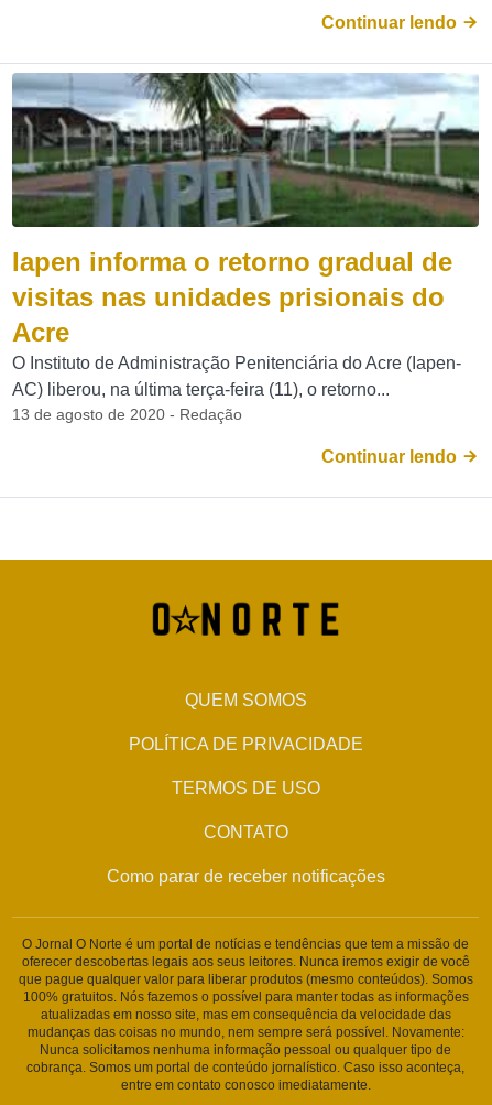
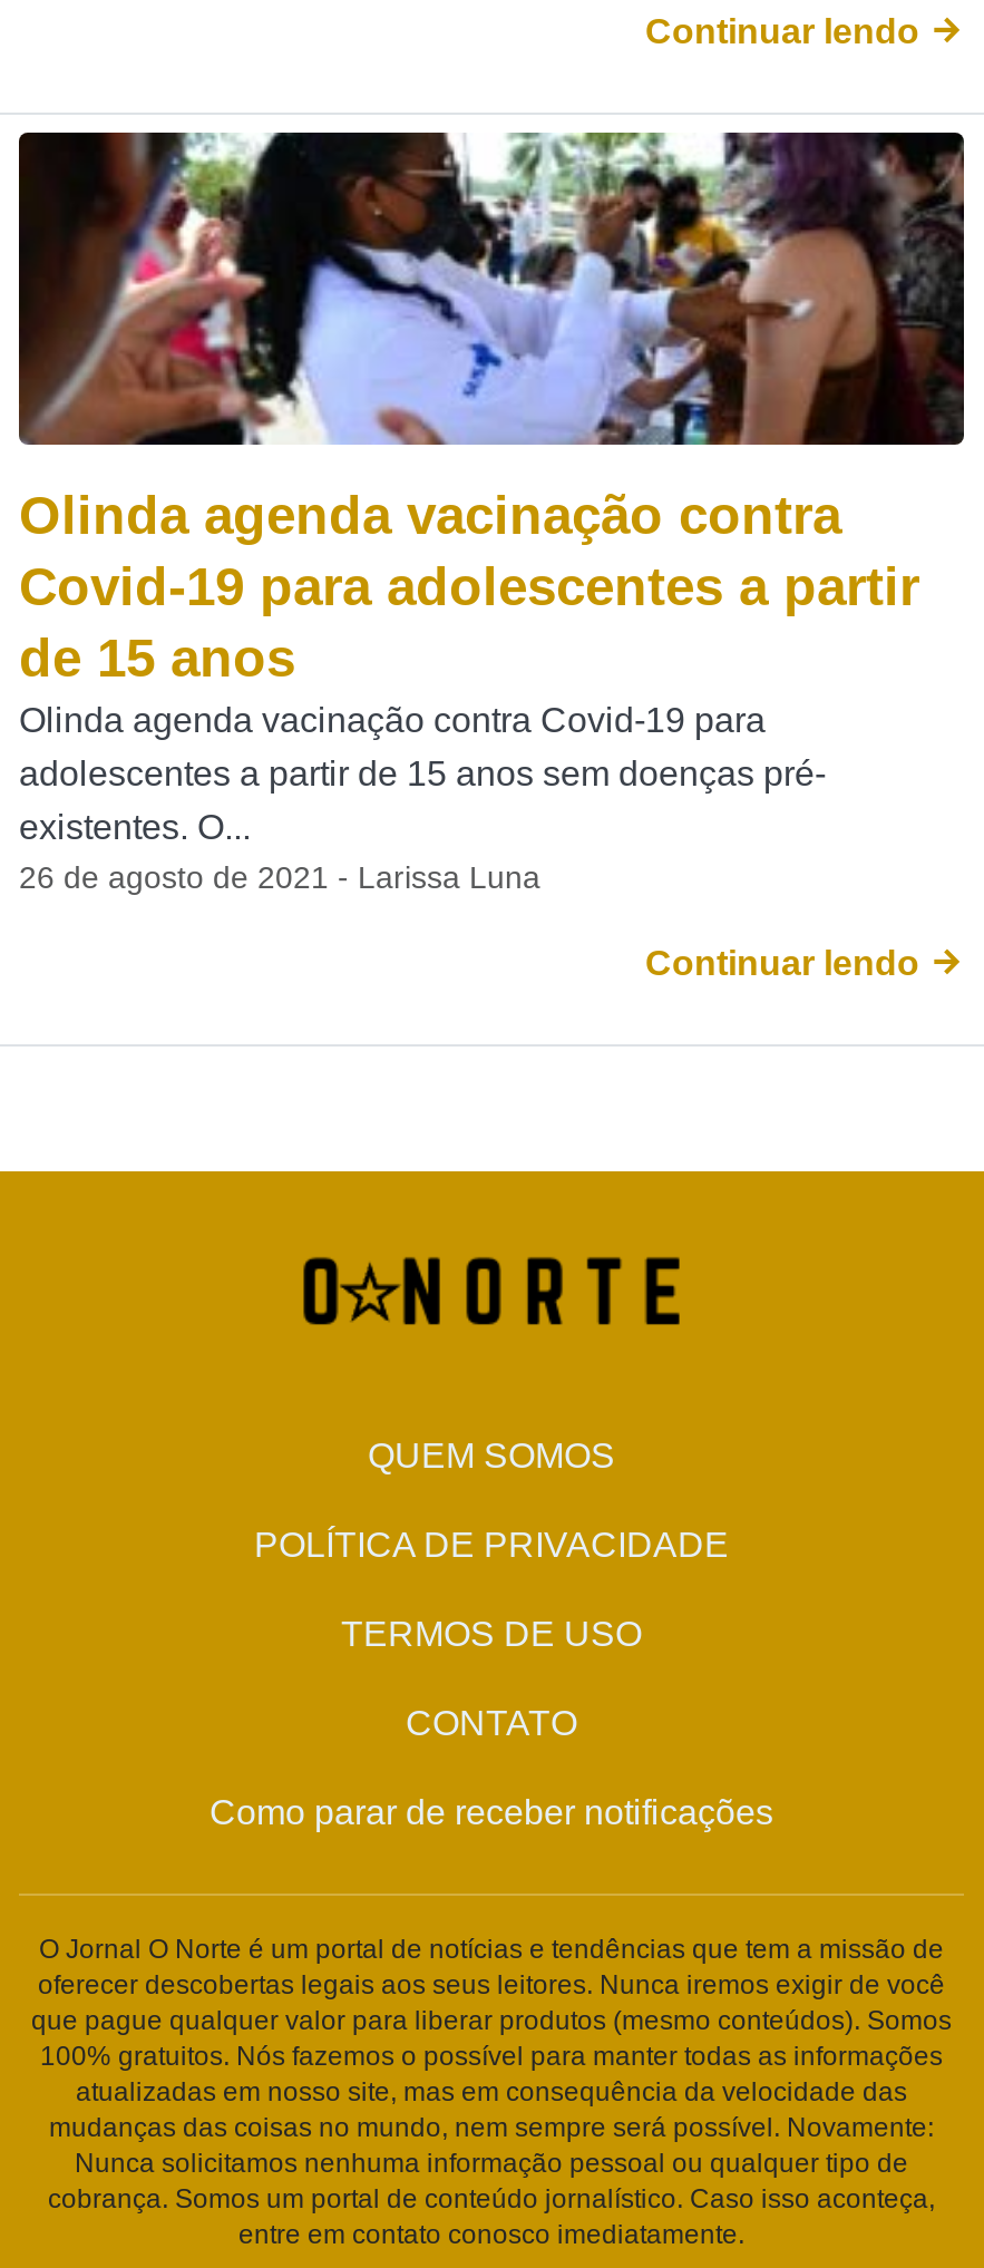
[11,72,479,423] [image] | Iapen informa o retorno gradual de | visitas nas unidades prisionais do | Acre | O Instituto de Administração Penitenciária do Acre (Iapen- | AC) liberou, na última terça-feira (11), o retorno... | 13 de agosto de 2020 - Redação -> [17,130,966,895] [image] | Olinda agenda vacinação contra | Covid-19 para adolescentes a partir | de 15 anos | Olinda agenda vacinação contra Covid-19 para | adolescentes a partir de 15 anos sem doenças pré- | existentes. O... | 26 de agosto de 2021 - Larissa Luna

